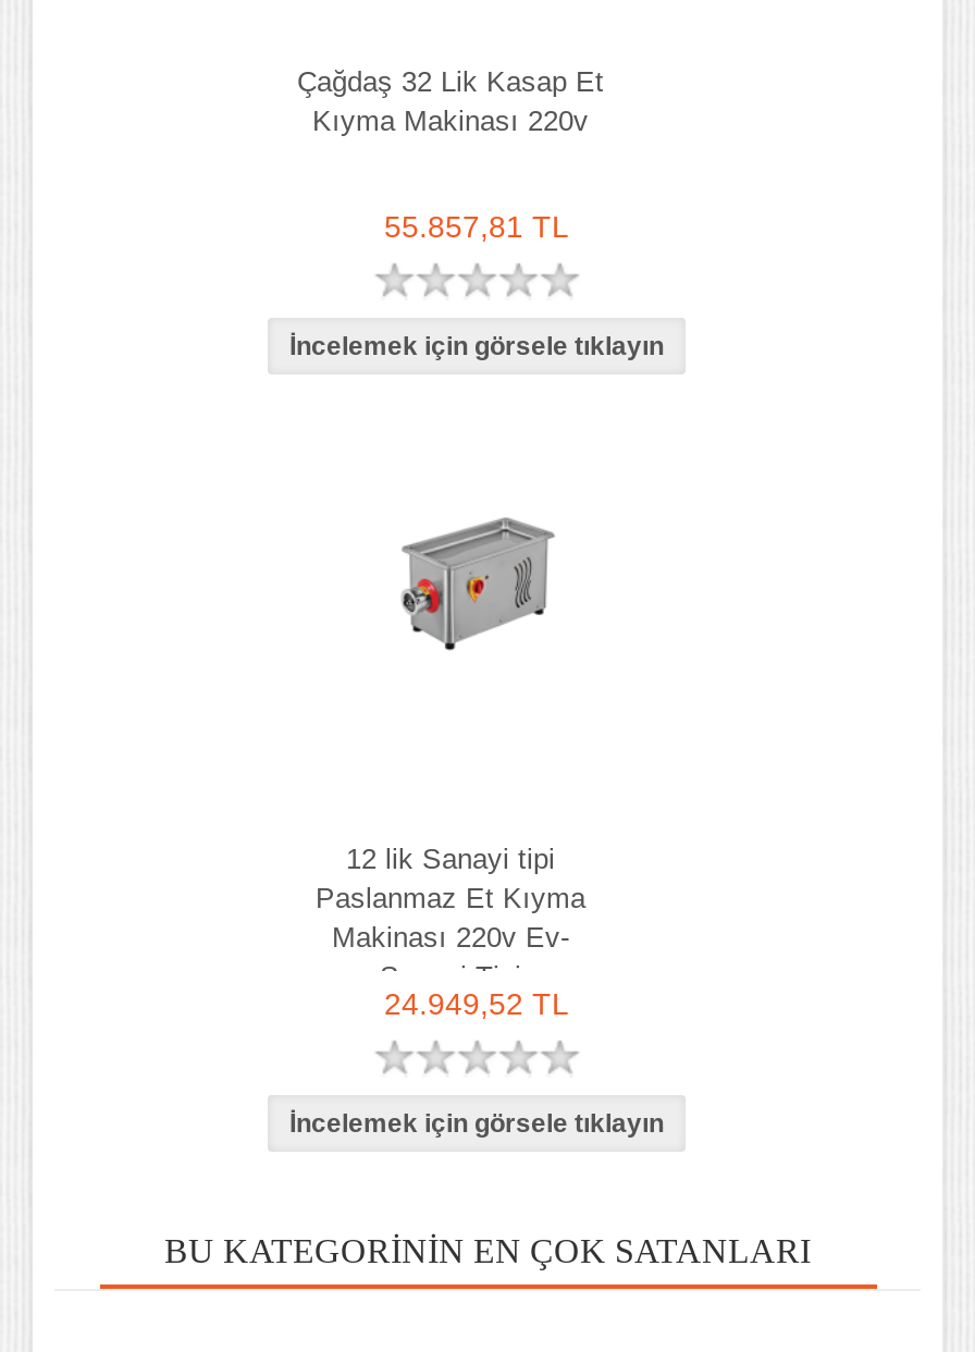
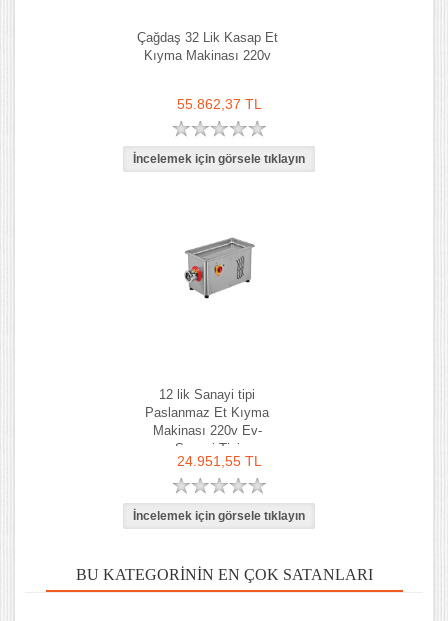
[384,209,569,244] 55.857,81 TL -> [176,96,261,112] 55.862,37 TL
[384,986,569,1021] 24.949,52 TL -> [176,453,261,469] 24.951,55 TL

